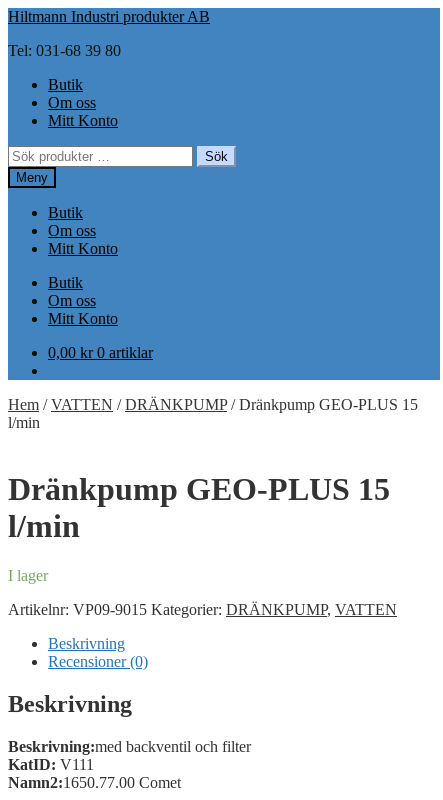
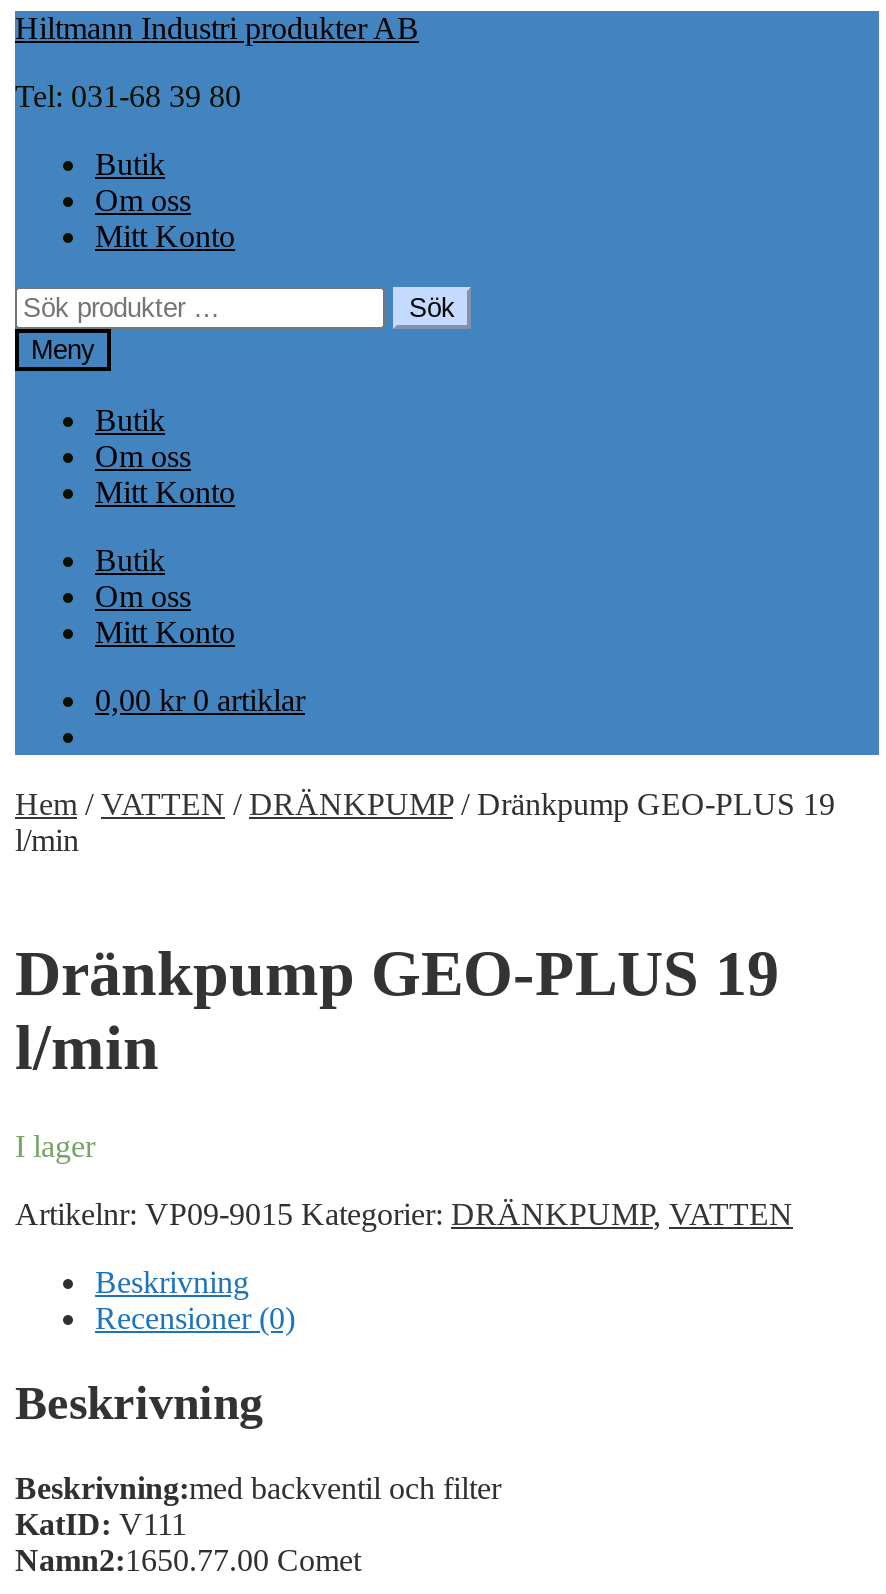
[8,396,418,413] Hem / VATTEN / DRÄNKPUMP / Dränkpump GEO-PLUS 15 -> [15,787,835,821] Hem / VATTEN / DRÄNKPUMP / Dränkpump GEO-PLUS 19
[8,471,390,507] Dränkpump GEO-PLUS 15 -> [15,938,779,1010] Dränkpump GEO-PLUS 19

